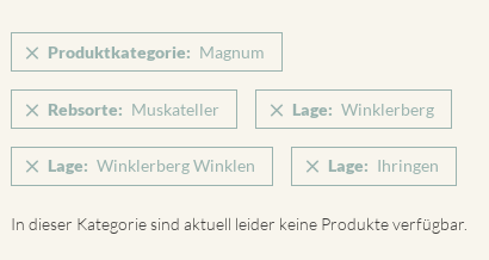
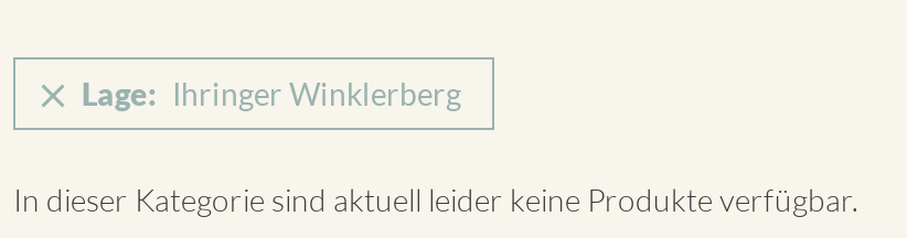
[48,42,439,176] Produktkategorie: Magnum | Rebsorte: Muskateller | Lage: Winklerberg | Lage: Winklerberg Winklen | Lage: Ihringen -> [82,74,461,112] Lage: Ihringer Winklerberg

